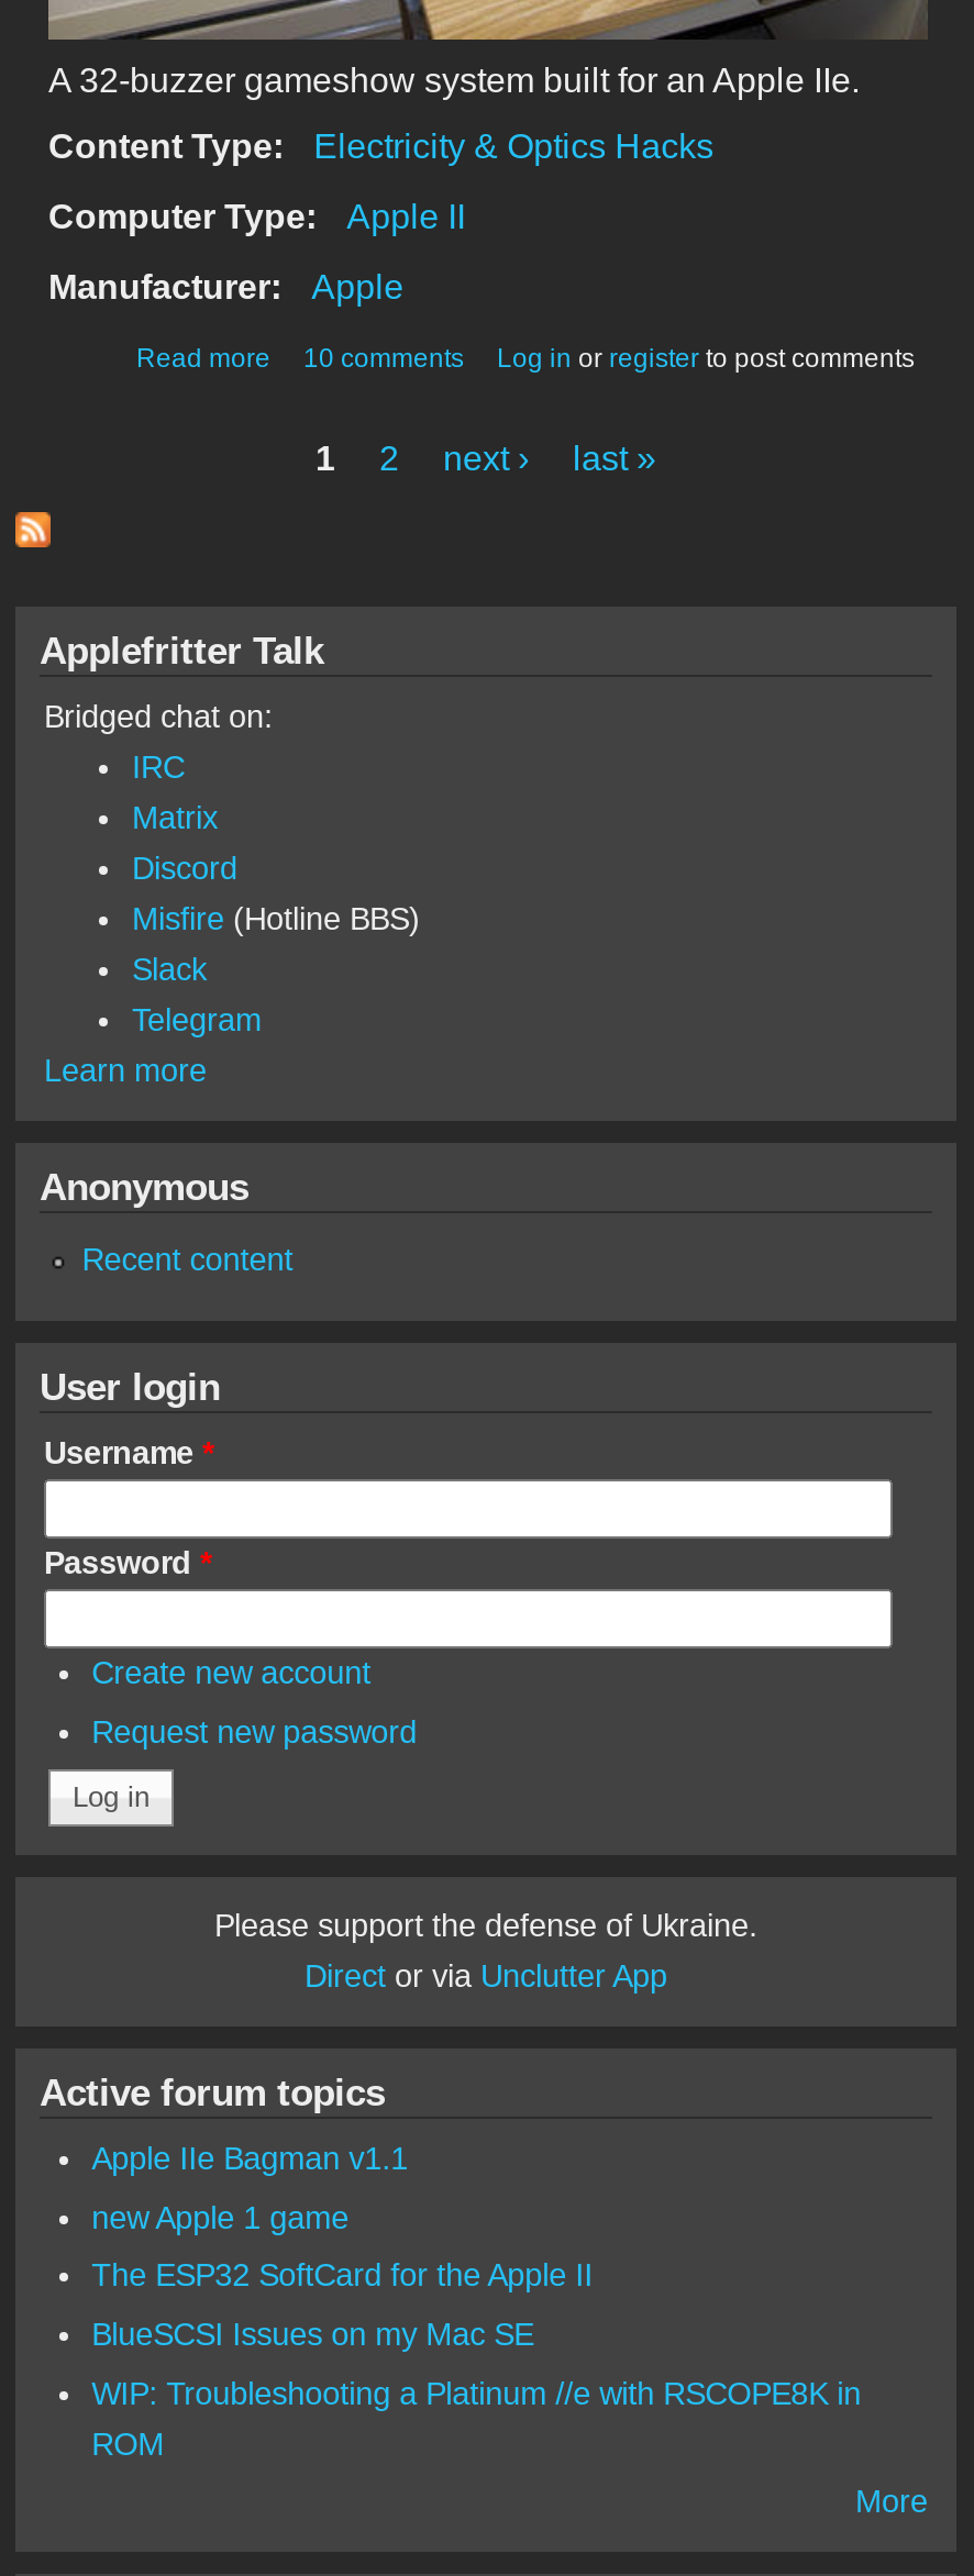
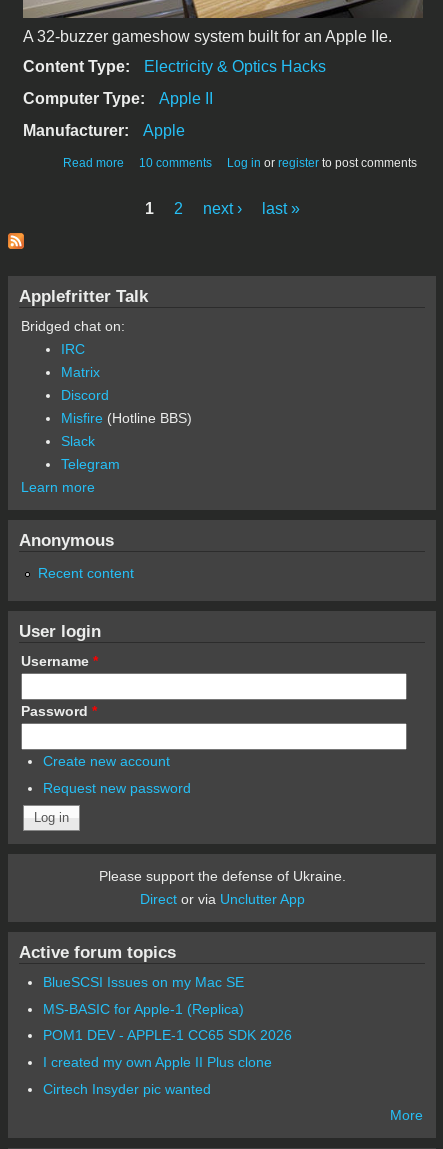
[91,2141,593,2294] Apple IIe Bagman v1.1 | new Apple 1 game | The ESP32 SoftCard for the Apple II -> none
moved [91,2317,533,2352] -> [43,974,244,990]: BlueSCSI Issues on my Mac SE
[91,2375,861,2461] WIP: Troubleshooting a Platinum //e with RSCOPE8K in | ROM -> [43,1001,292,1097] MS-BASIC for Apple-1 (Replica) | POM1 DEV - APPLE-1 CC65 SDK 2026 | I created my own Apple II Plus clone | Cirtech Insyder pic wanted

